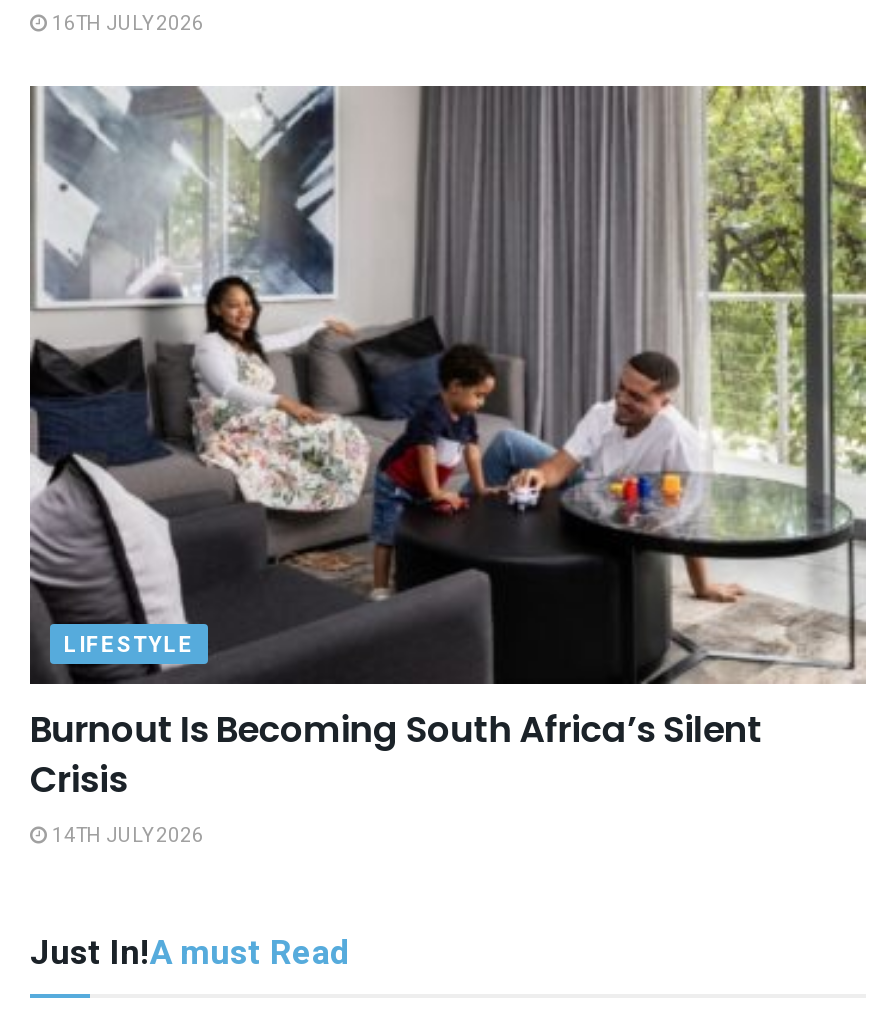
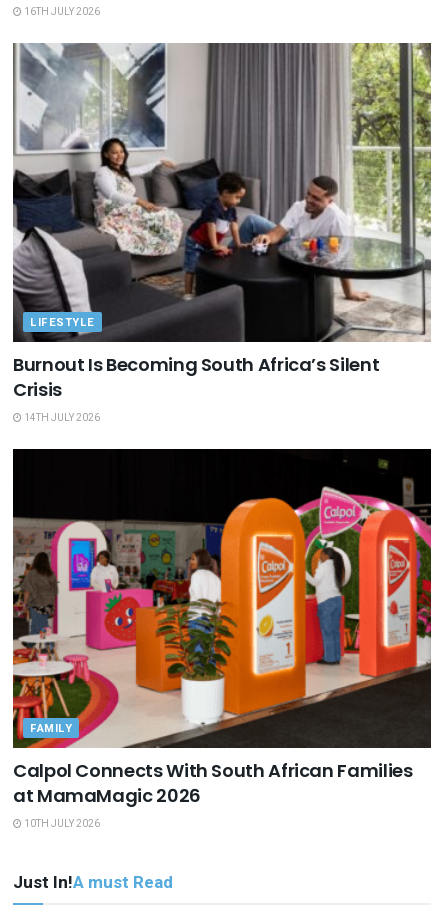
none -> [12,448,432,831] [image] | FAMILY | Calpol Connects With South African Families | at MamaMagic 2026 | 10TH JULY 2026

